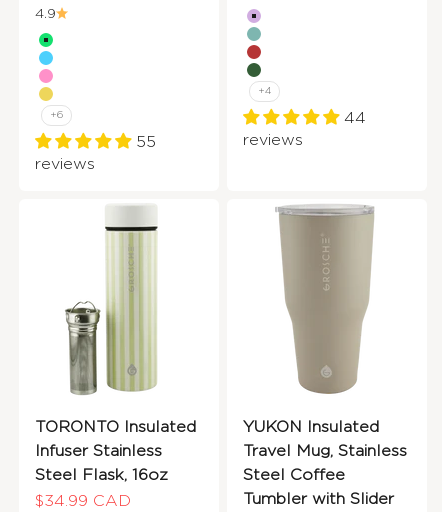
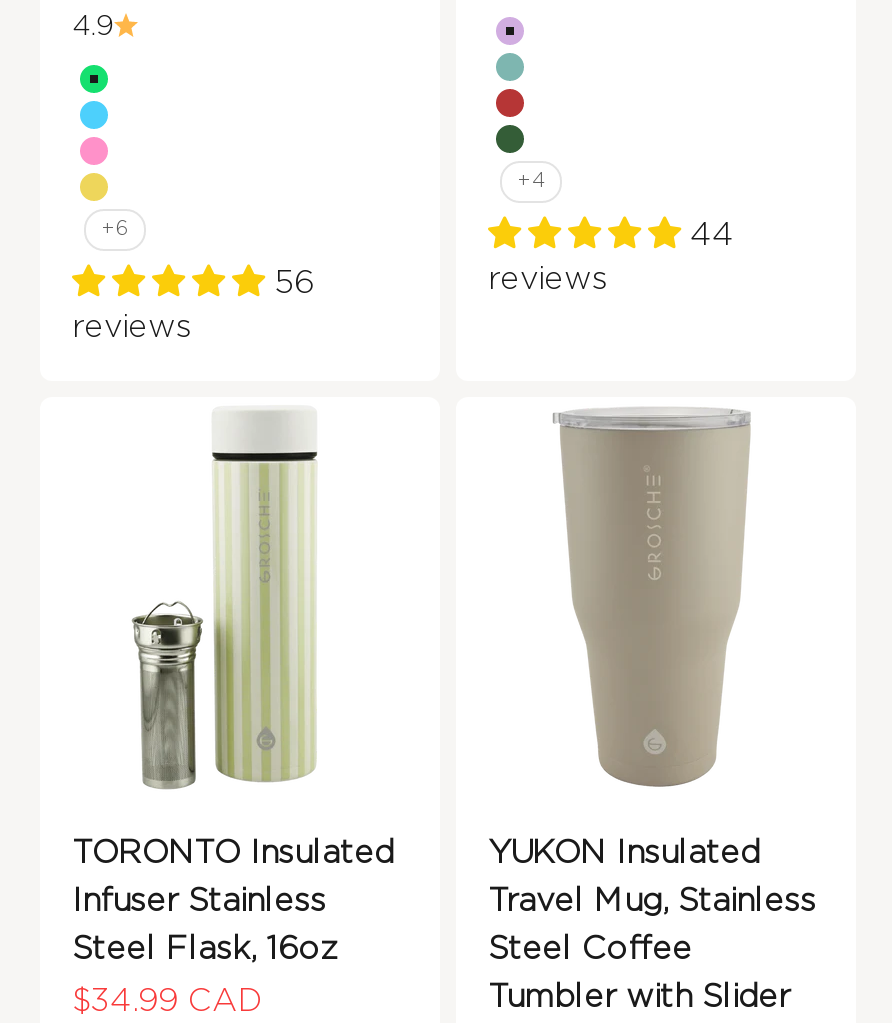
[136,134,156,150] 55 -> [274,267,314,299] 56

